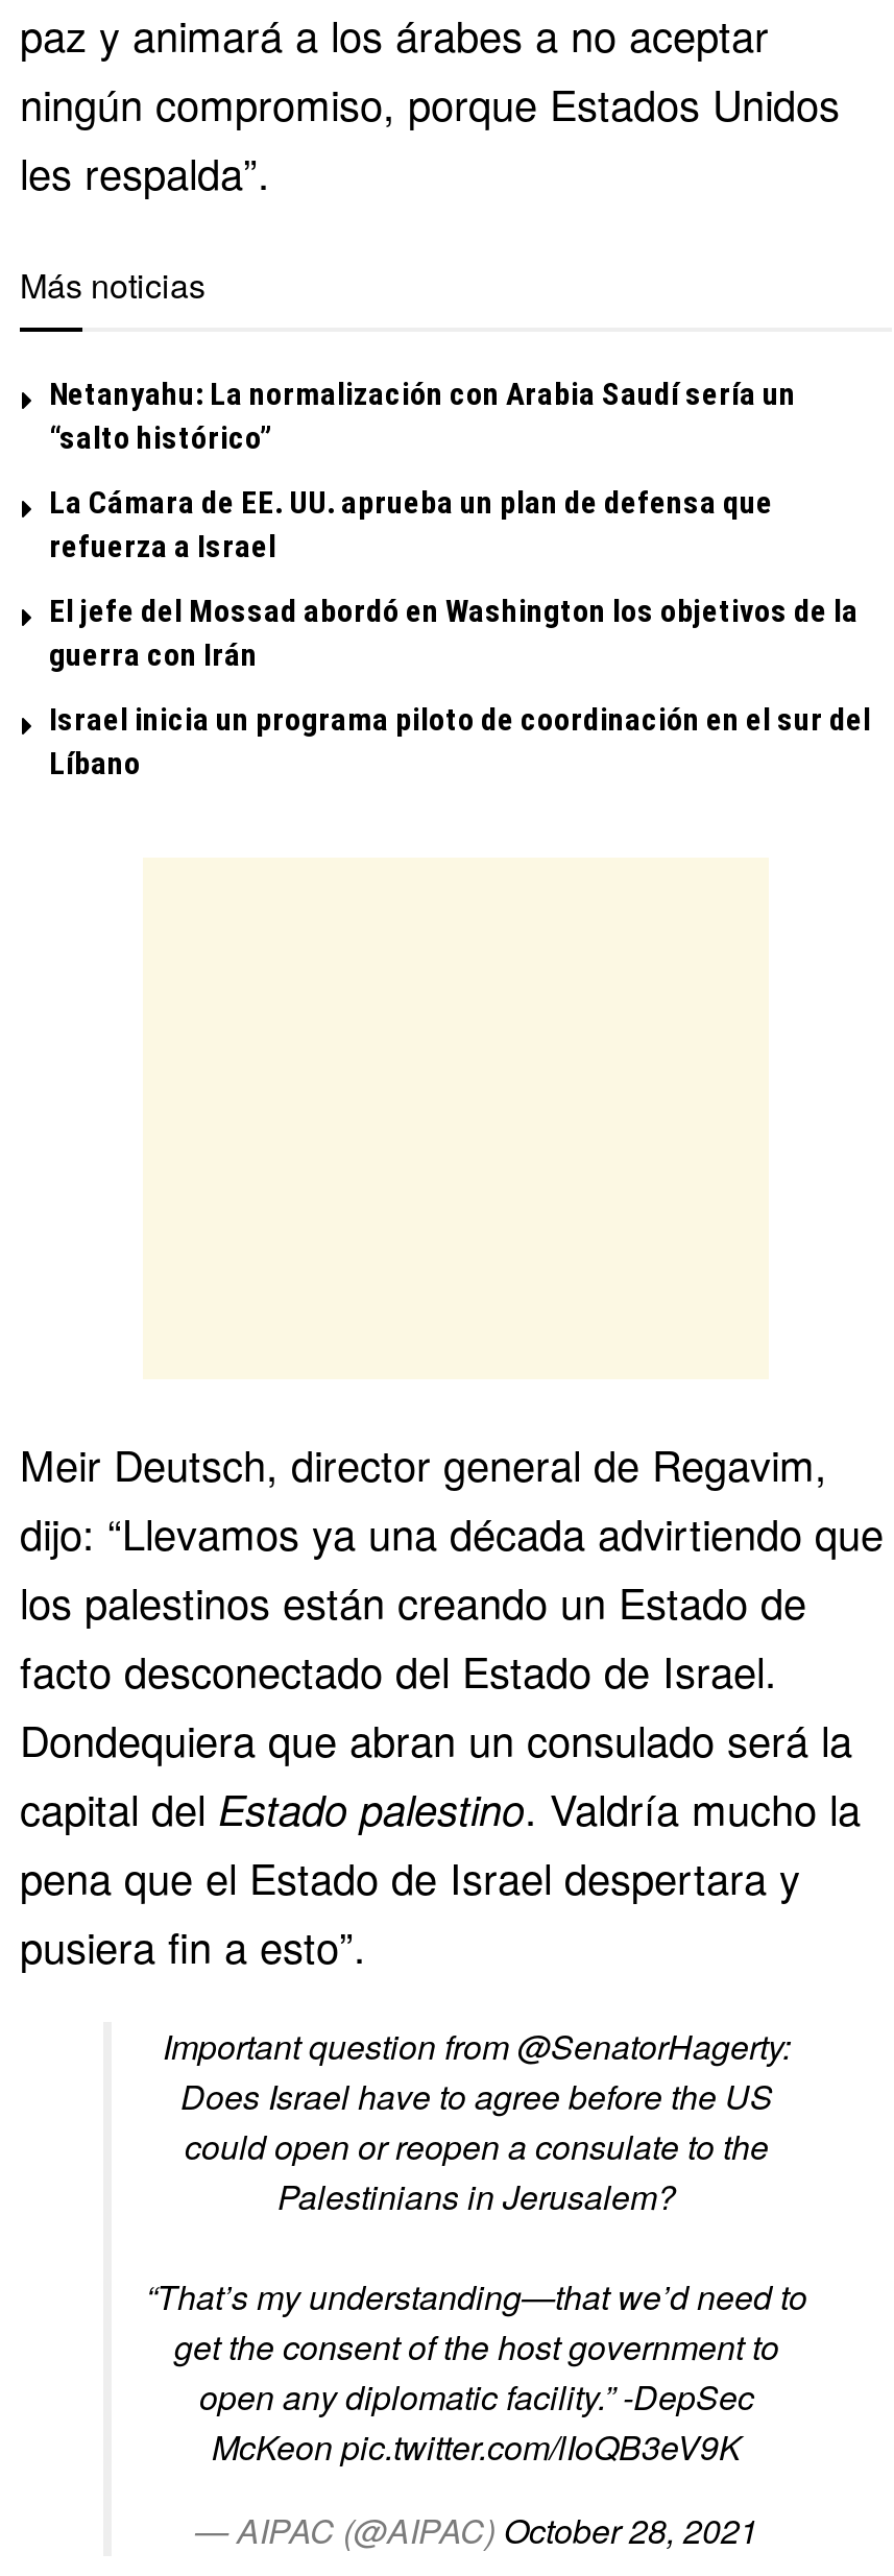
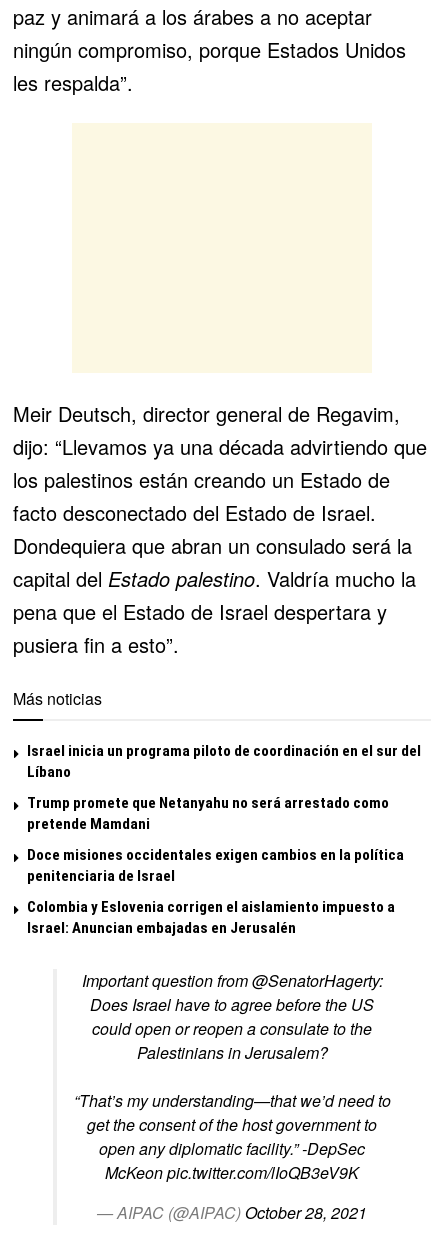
moved [20,260,871,782] -> [13,687,421,781]: Más noticias | Israel inicia un programa piloto de coordinación en el sur del | Líbano
[49,375,859,674] Netanyahu: La normalización con Arabia Saudí sería un | “salto histórico” | La Cámara de EE. UU. aprueba un plan de defensa que | refuerza a Israel | El jefe del Mossad abordó en Washington los objetivos de la | guerra con Irán -> none
moved [20,1433,884,1976] -> [13,399,427,659]: Meir Deutsch, director general de Regavim, | dijo: “Llevamos ya una década advirtiendo que | los palestinos están creando un Estado de | facto desconectado del Estado de Israel. | Dondequiera que abran un consulado será la | capital del Estado palestino. Valdría mucho la | pena que el Estado de Israel despertara y | pusiera fin a esto”.
none -> [27,794,404,937] Trump promete que Netanyahu no será arrestado como | pretende Mamdani | Doce misiones occidentales exigen cambios en la política | penitenciaria de Israel | Colombia y Eslovenia corrigen el aislamiento impuesto a | Israel: Anuncian embajadas en Jerusalén

